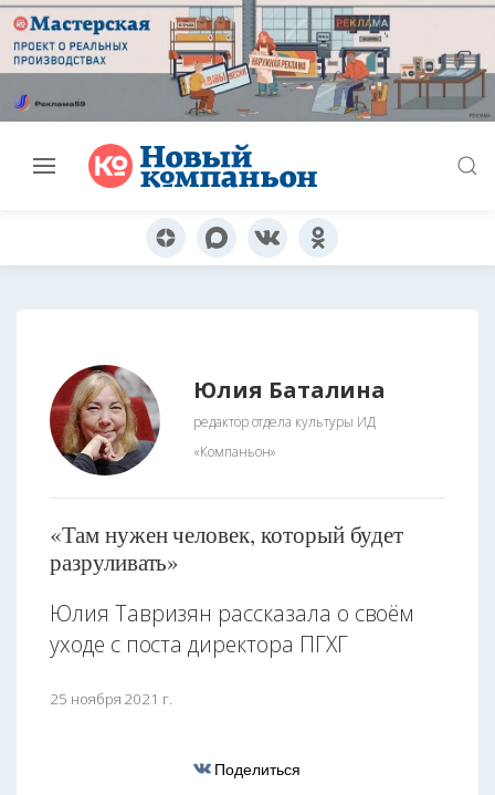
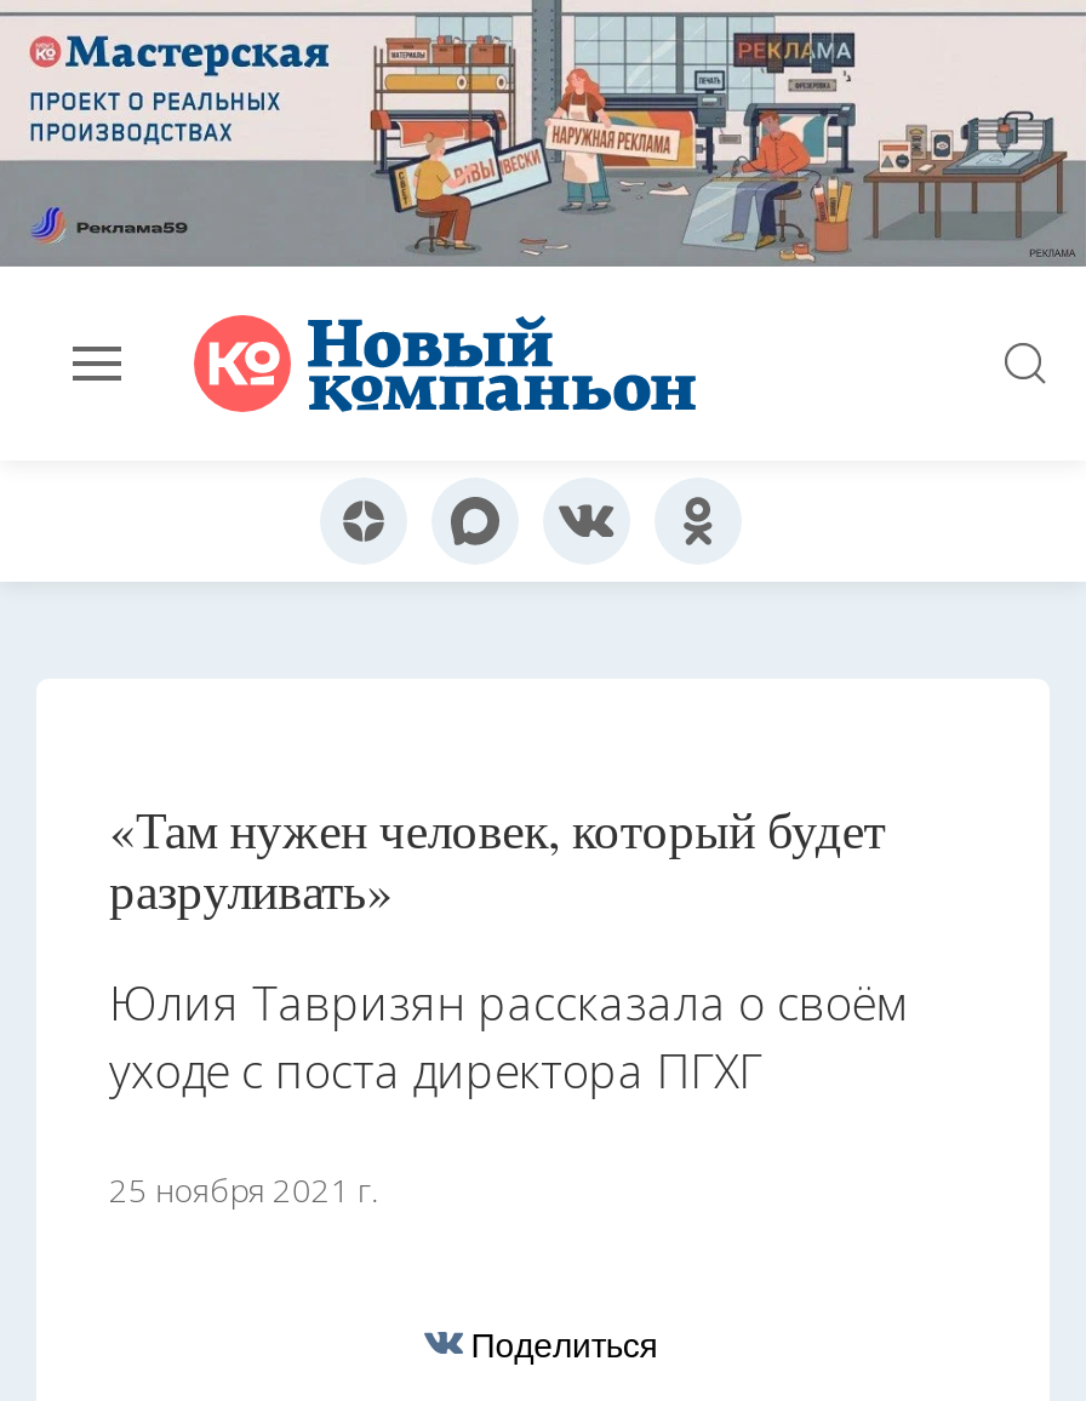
[49,364,386,477] [image] | Юлия Баталина | редактор отдела культуры ИД | «Компаньон» -> none

